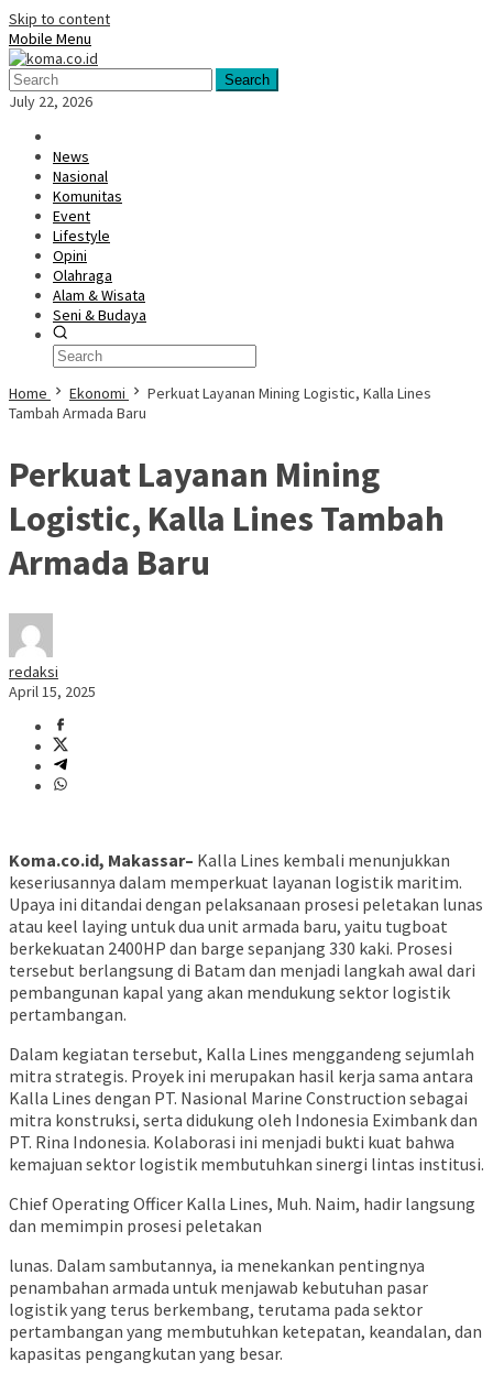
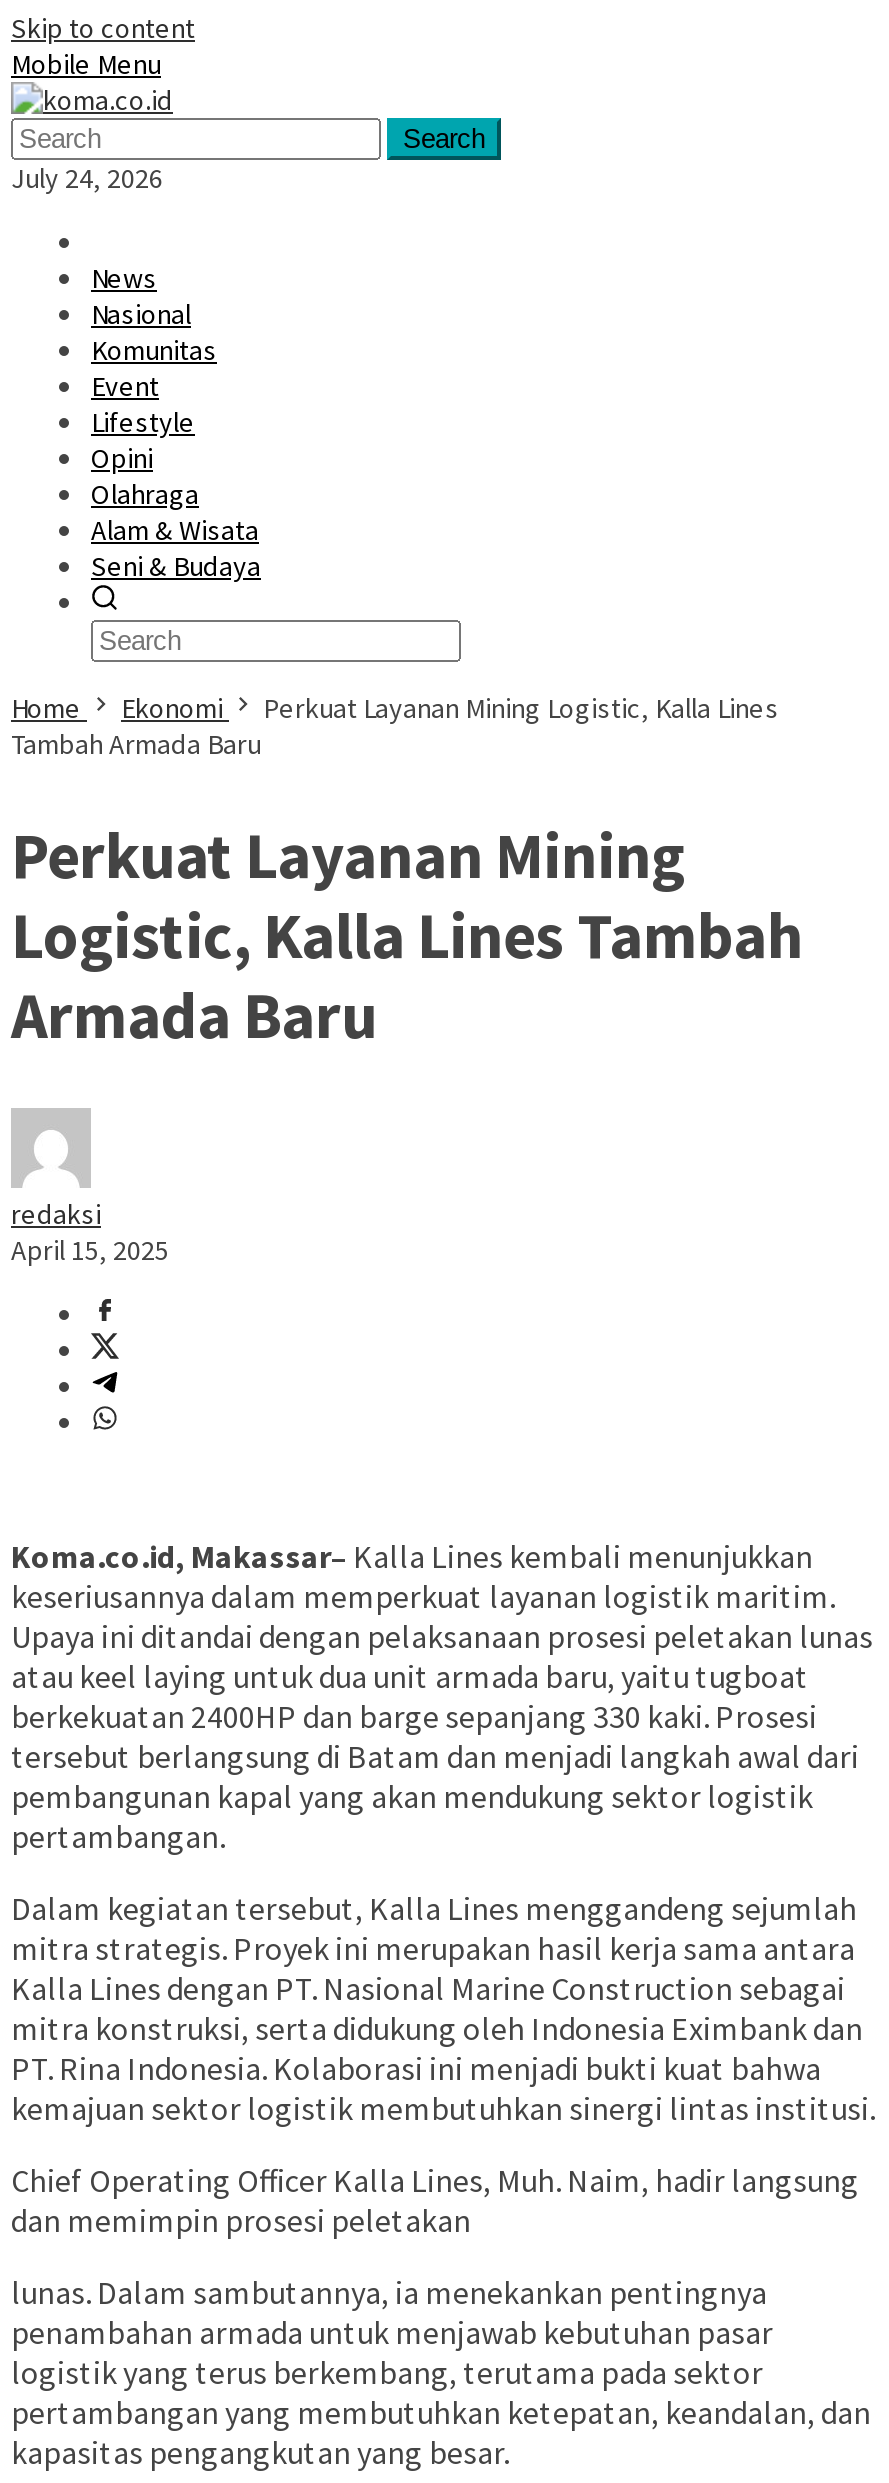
[9,91,92,111] July 22, 2026 -> [11,160,163,196] July 24, 2026

